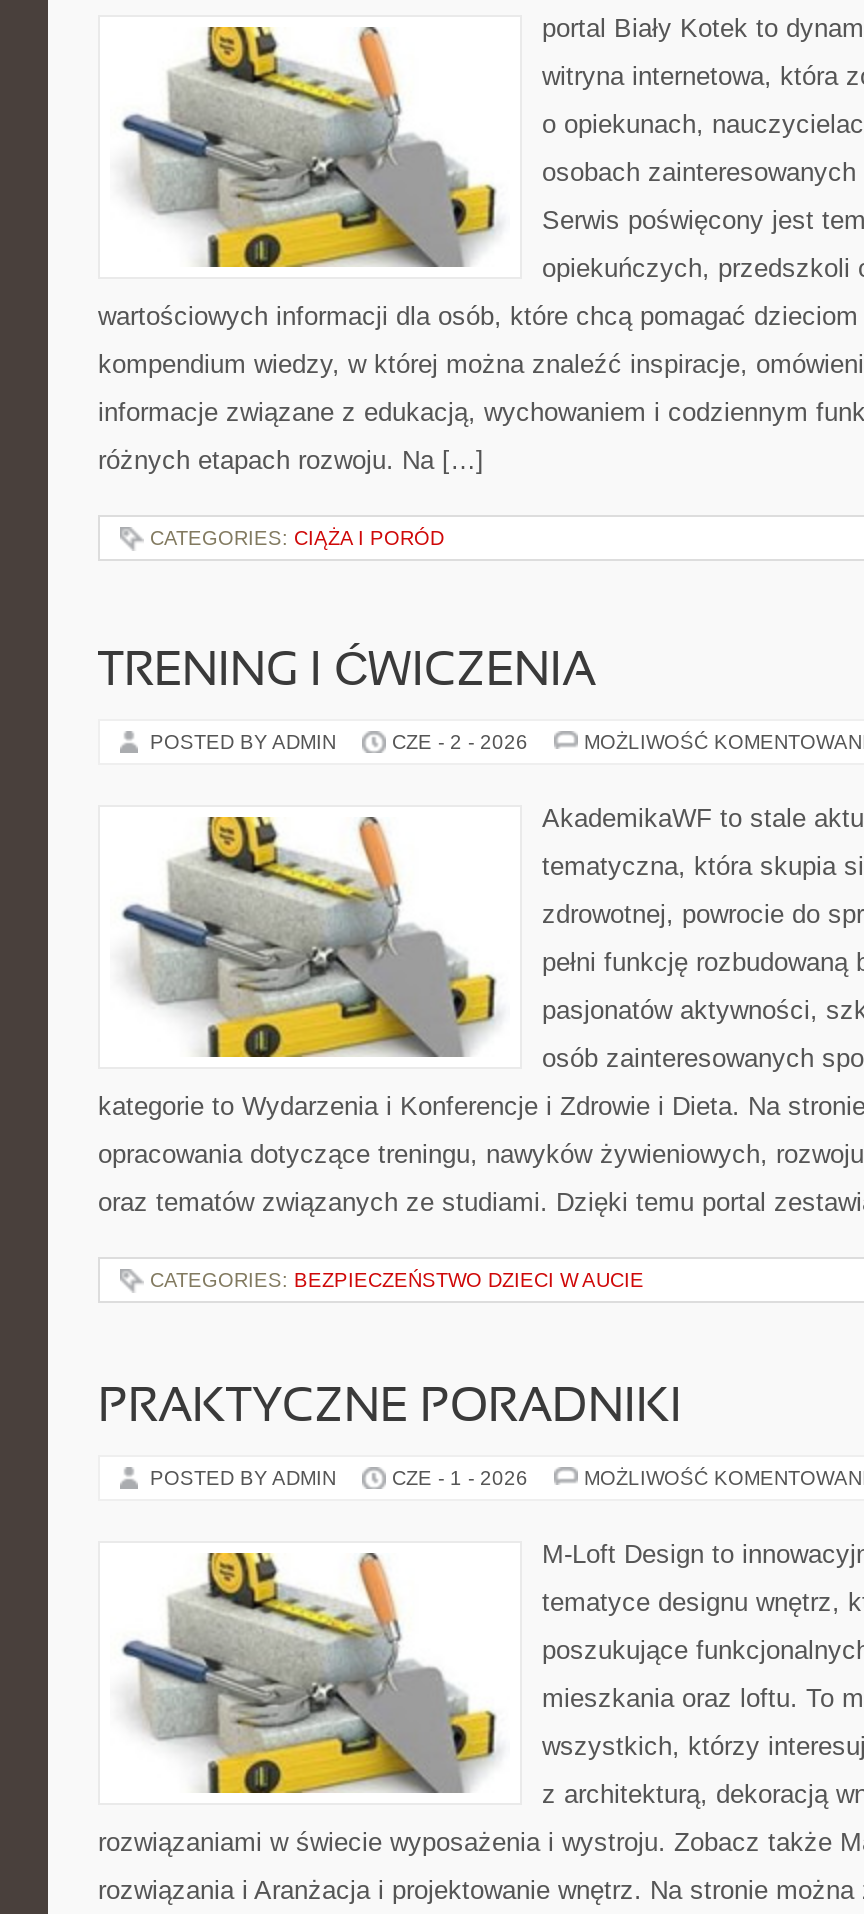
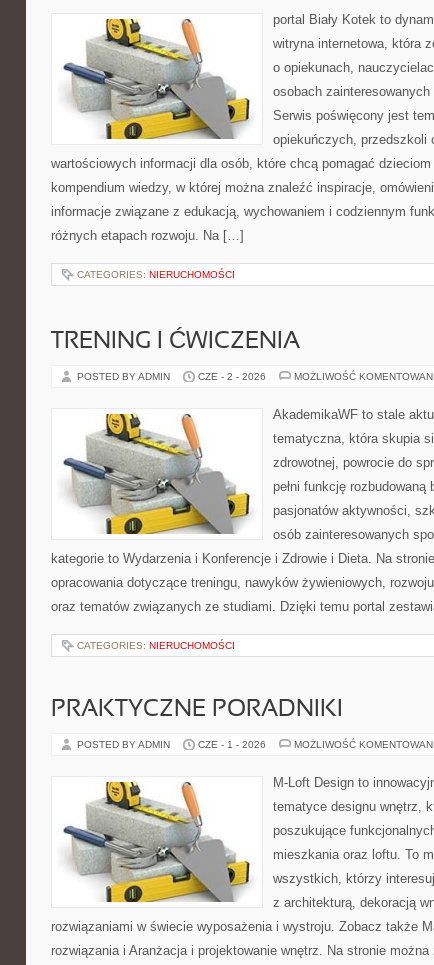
[150,527,444,549] CATEGORIES: CIĄŻA I PORÓD -> [77,269,235,280] CATEGORIES: NIERUCHOMOŚCI
[150,1269,644,1291] CATEGORIES: BEZPIECZEŃSTWO DZIECI W AUCIE -> [77,640,235,651] CATEGORIES: NIERUCHOMOŚCI

